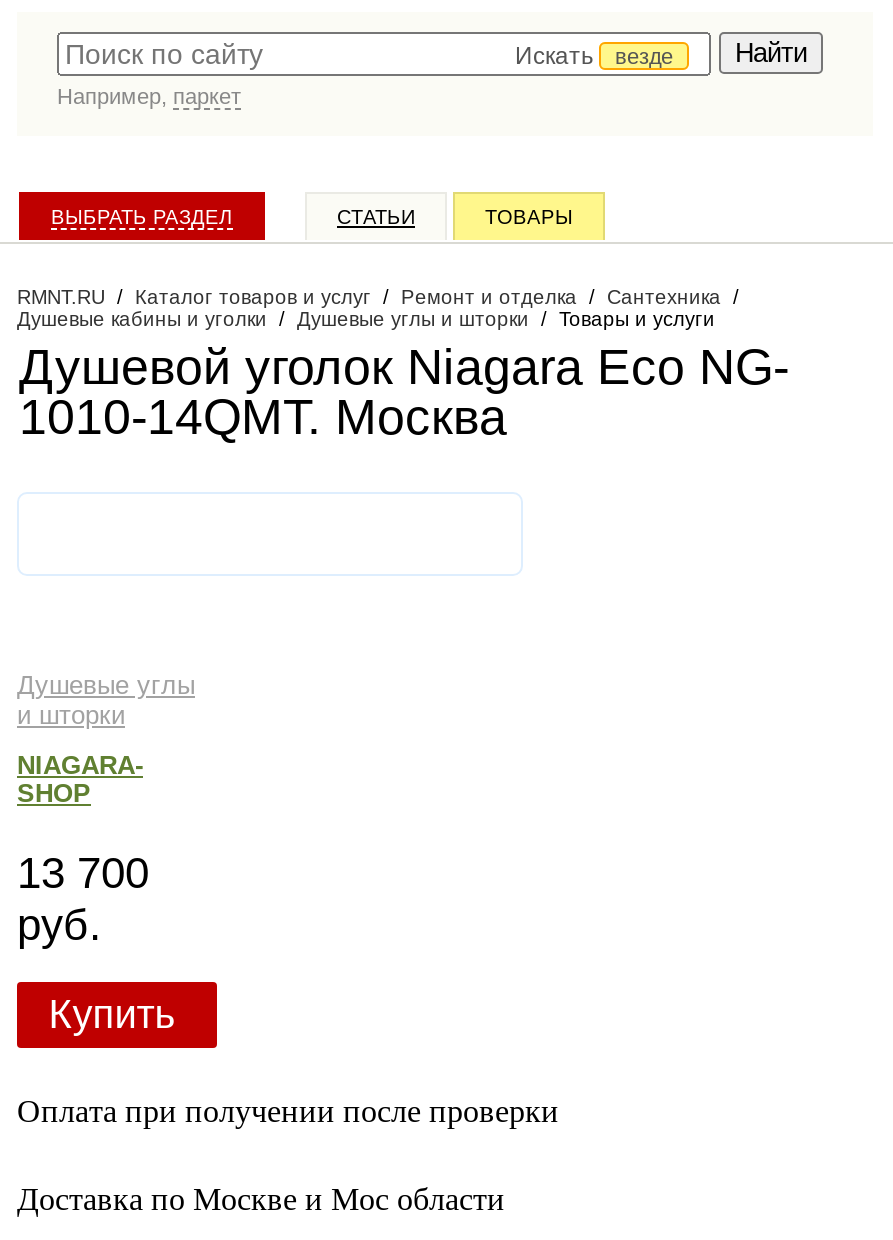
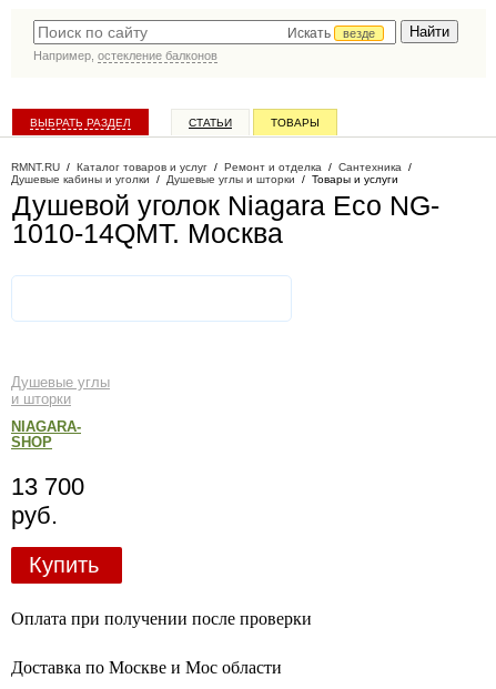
[57,84,241,108] Например, паркет -> [33,49,217,62] Например, остекление балконов

